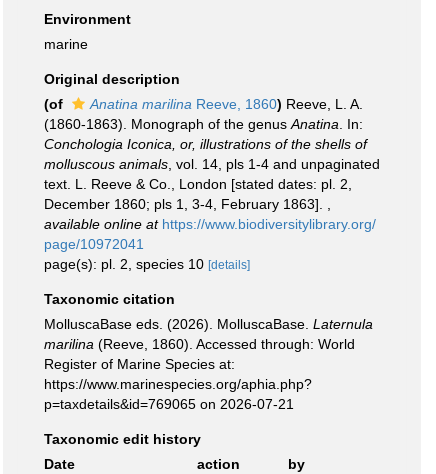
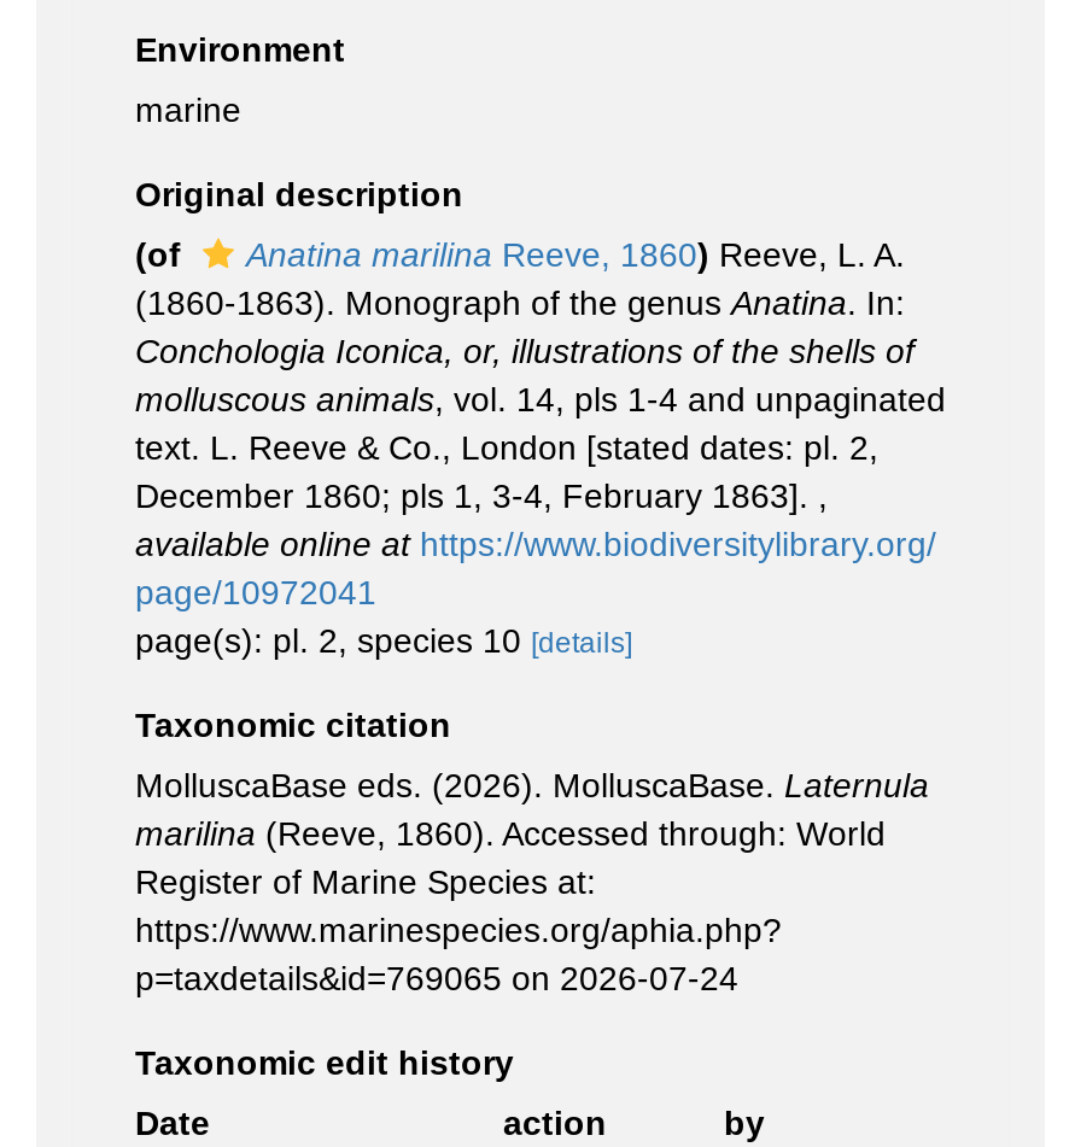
[44,396,294,412] p=taxdetails&id=769065 on 2026-07-21 -> [135,959,738,997] p=taxdetails&id=769065 on 2026-07-24

